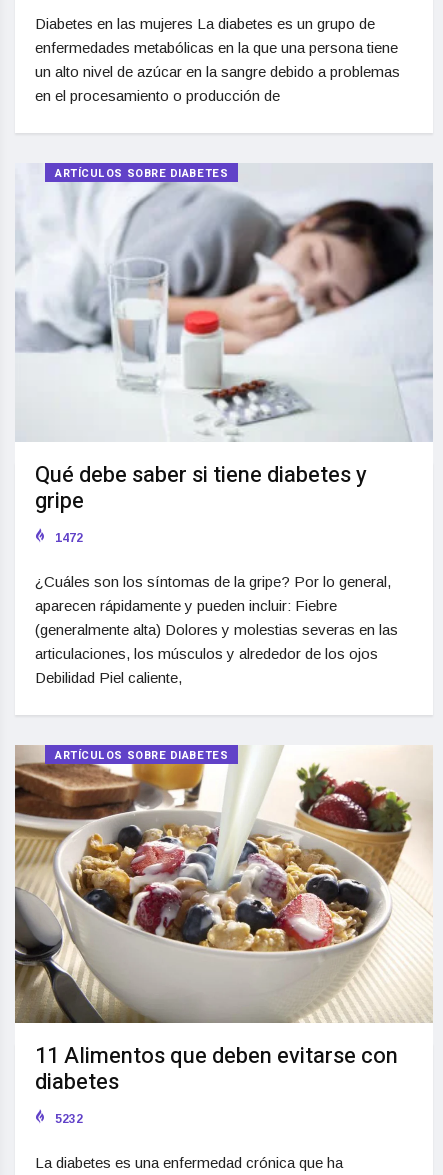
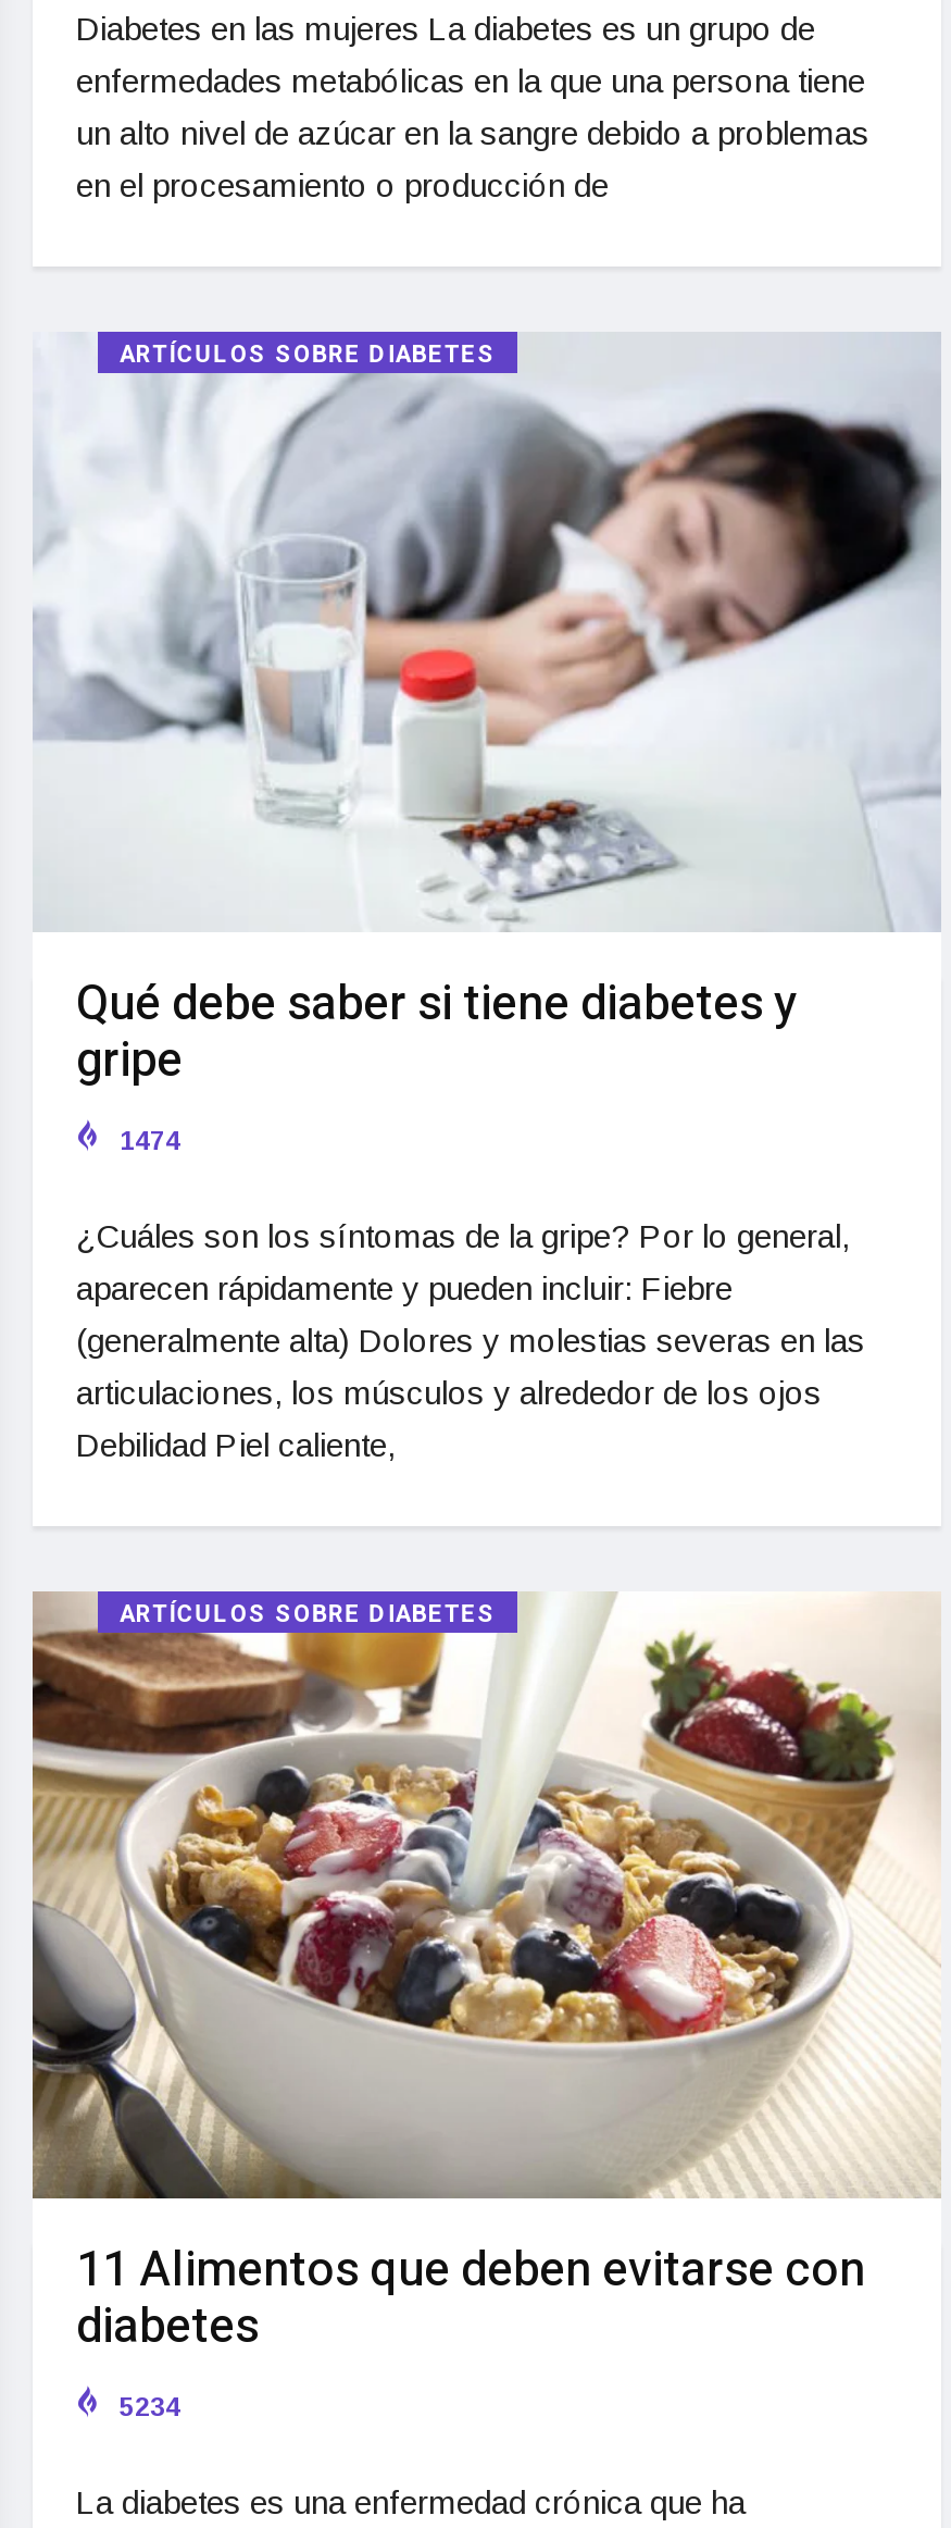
[52,530,83,544] 1472 -> [113,1126,180,1156] 1474
[52,1112,83,1126] 5232 -> [113,2391,180,2422] 5234

